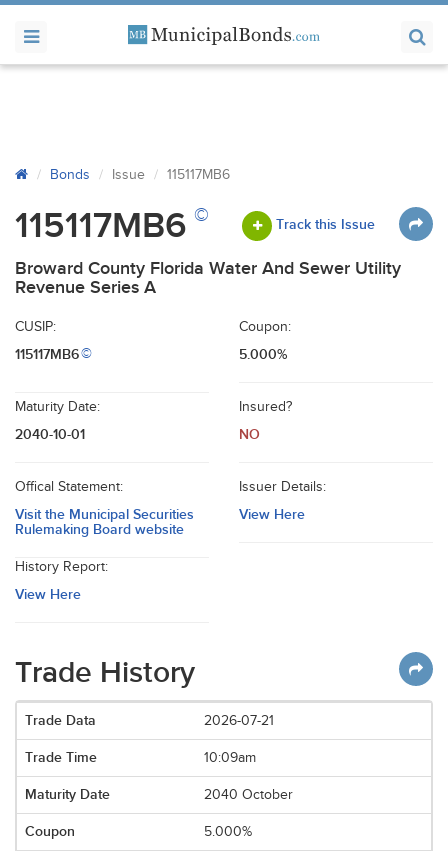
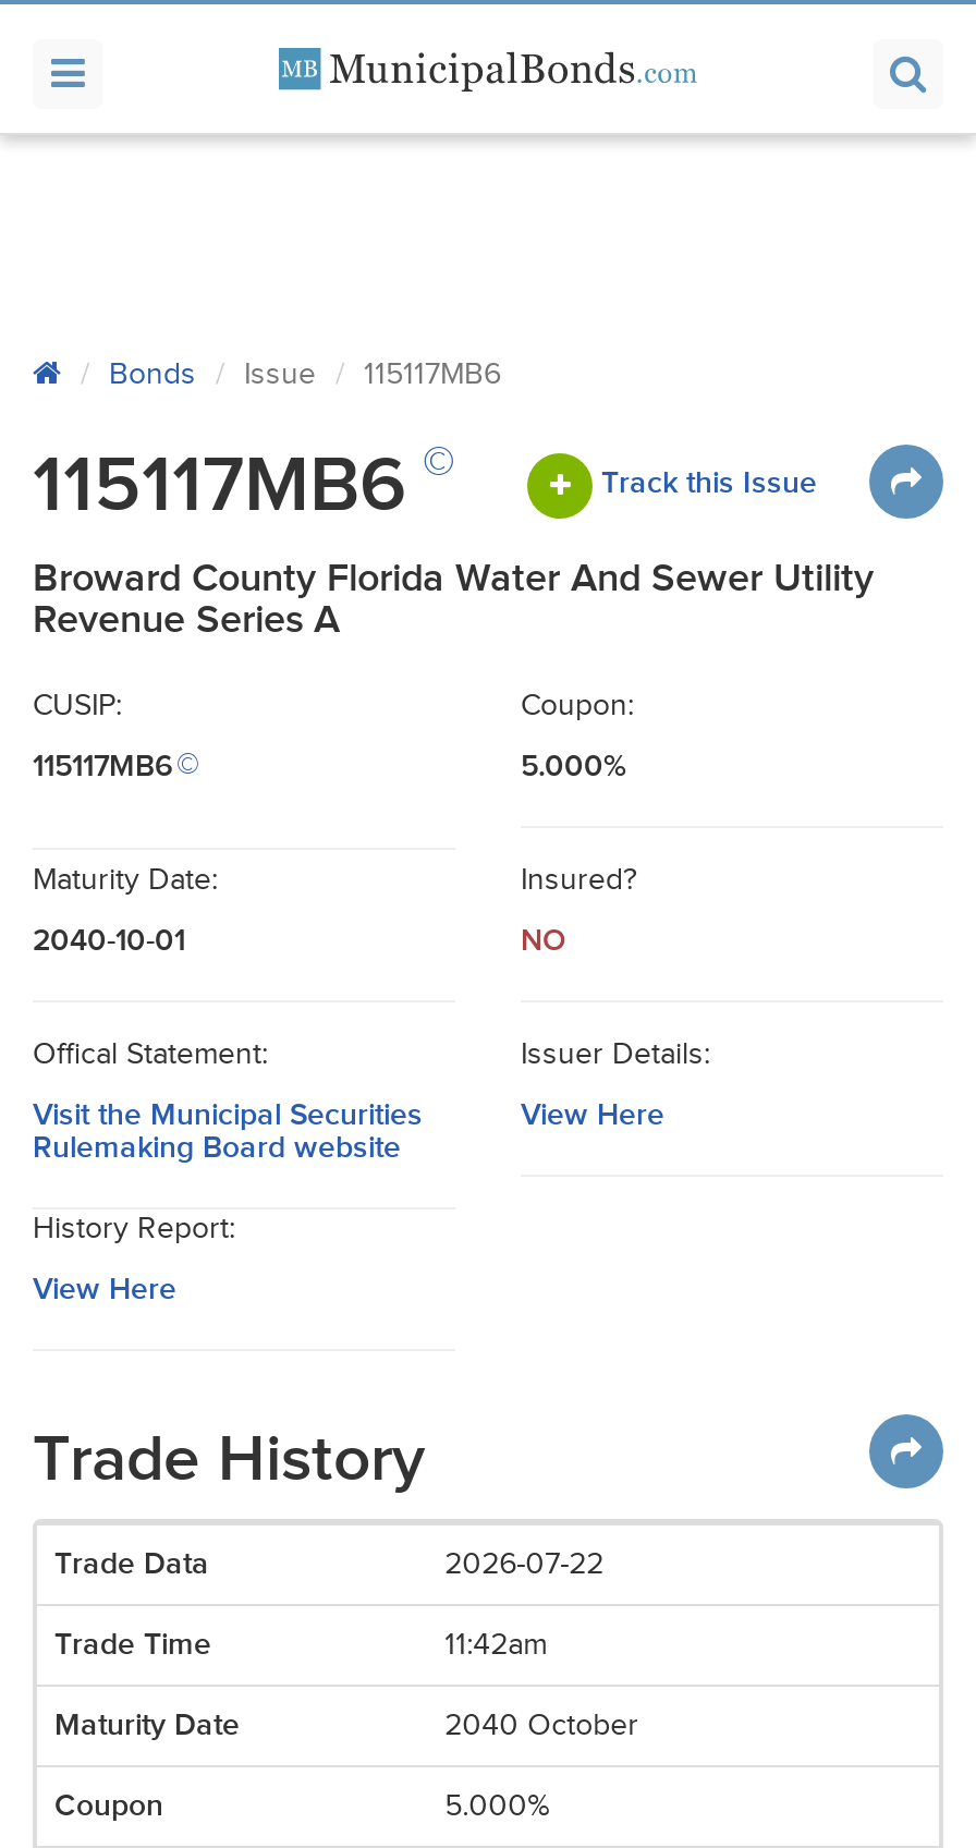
[204,713,274,729] 2026-07-21 -> [445,1547,604,1582] 2026-07-22
[204,750,256,766] 10:09am -> [445,1628,547,1663] 11:42am

